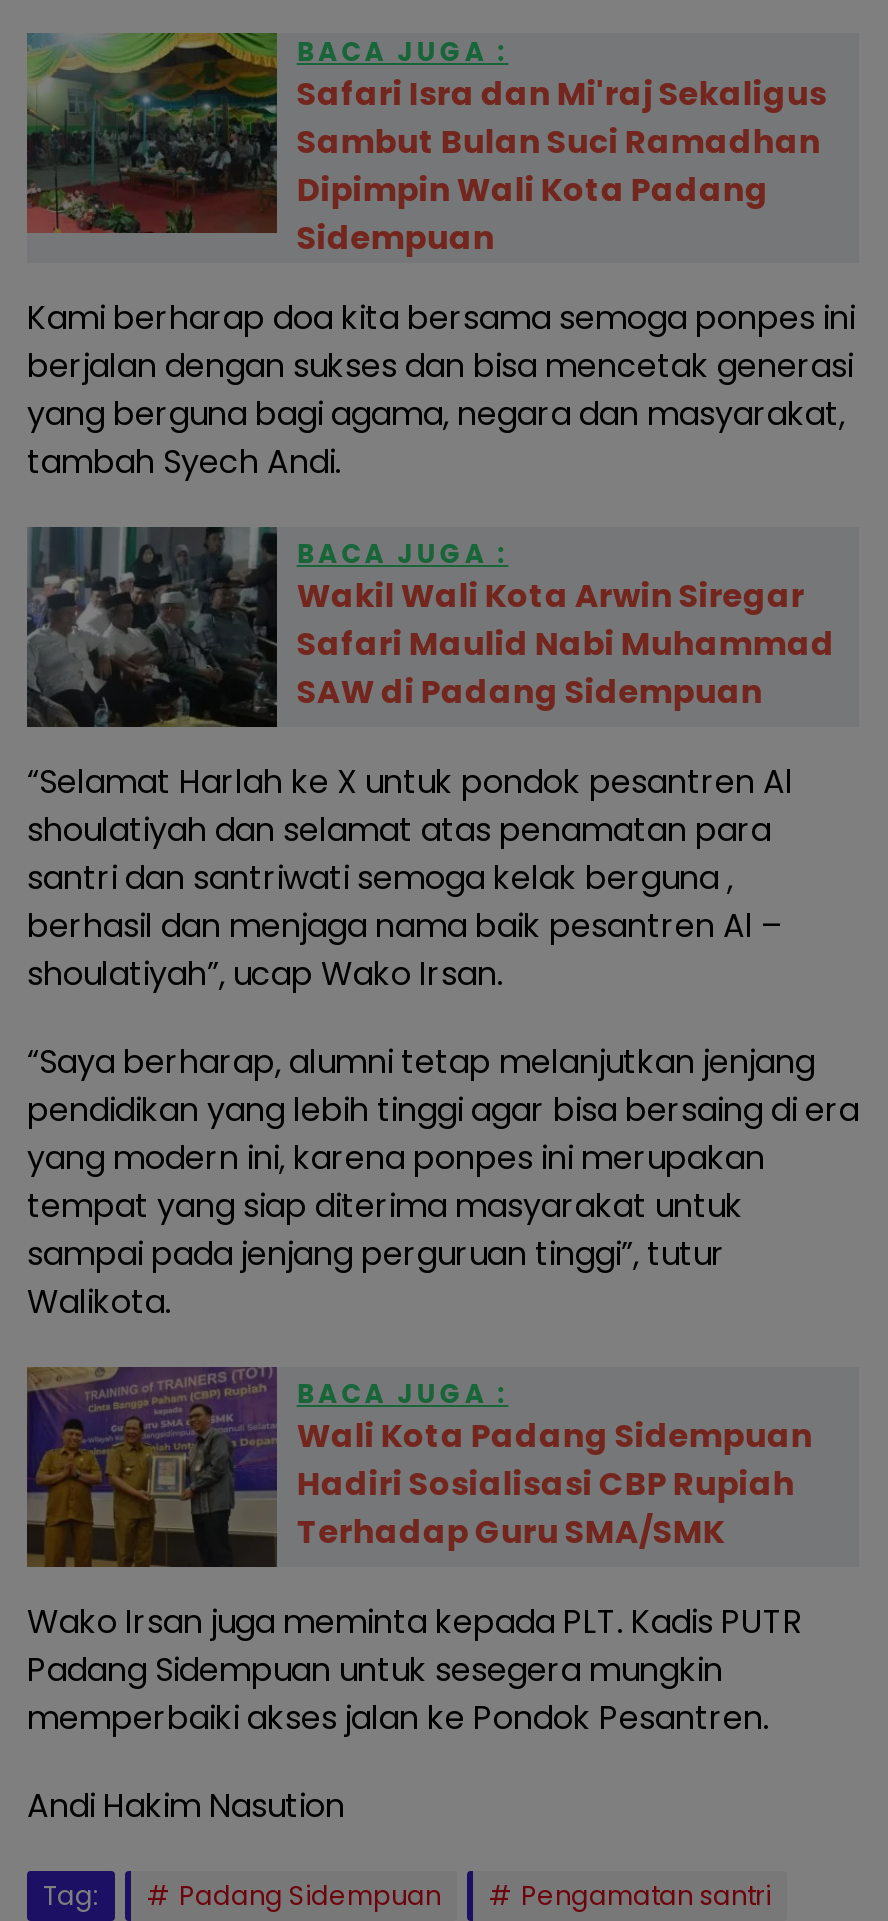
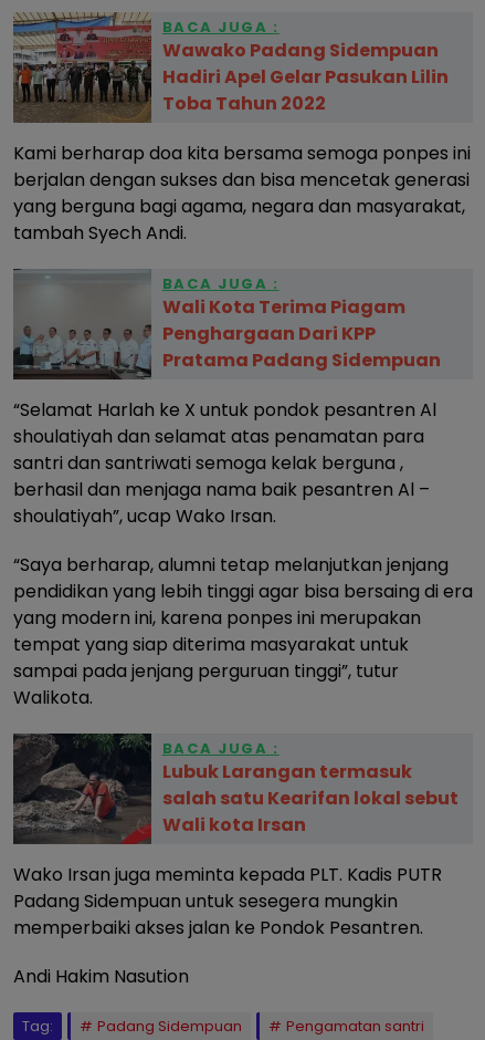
[25,25,827,261] [image] | Safari Isra dan Mi'raj Sekaligus | Sambut Bulan Suci Ramadhan | Dipimpin Wali Kota Padang | Sidempuan -> [12,11,448,124] [image] | Wawako Padang Sidempuan | Hadiri Apel Gelar Pasukan Lilin | Toba Tahun 2022
[27,525,835,729] [image] | Wakil Wali Kota Arwin Siregar | Safari Maulid Nabi Muhammad | SAW di Padang Sidempuan -> [13,269,441,381] [image] | Wali Kota Terima Piagam | Penghargaan Dari KPP | Pratama Padang Sidempuan
[25,1365,813,1569] [image] | Wali Kota Padang Sidempuan | Hadiri Sosialisasi CBP Rupiah | Terhadap Guru SMA/SMK -> [12,732,458,845] [image] | Lubuk Larangan termasuk | salah satu Kearifan lokal sebut | Wali kota Irsan

